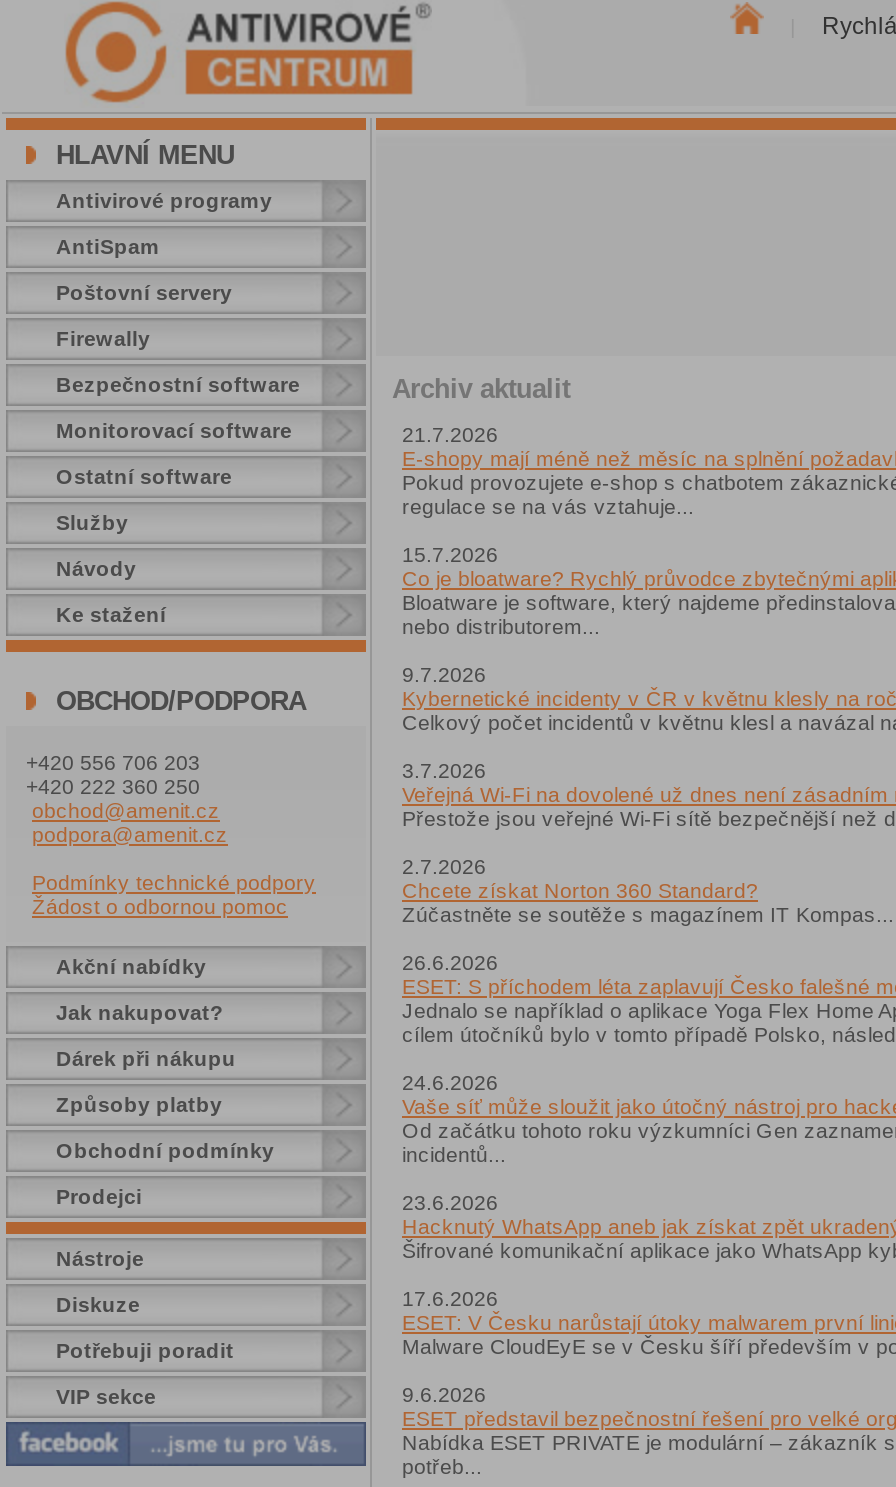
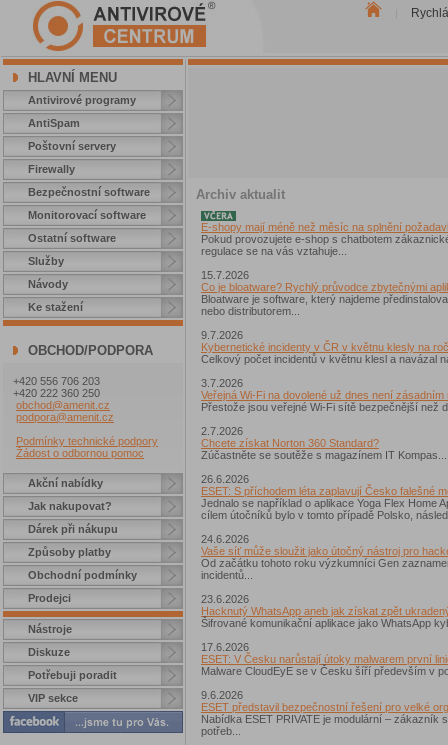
[402,422,498,446] 21.7.2026 -> none

